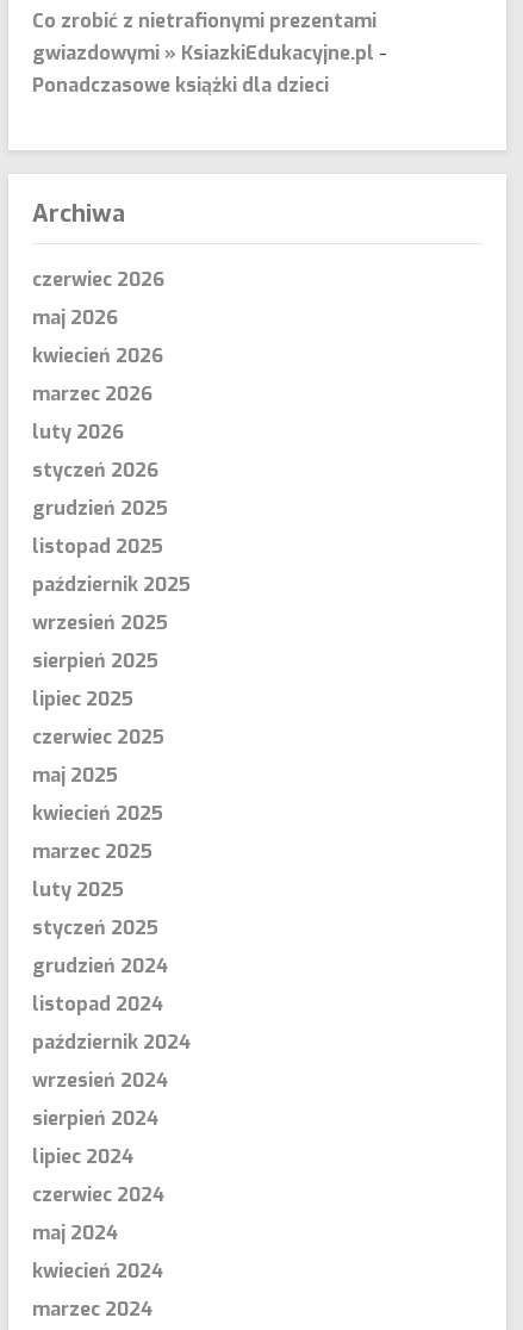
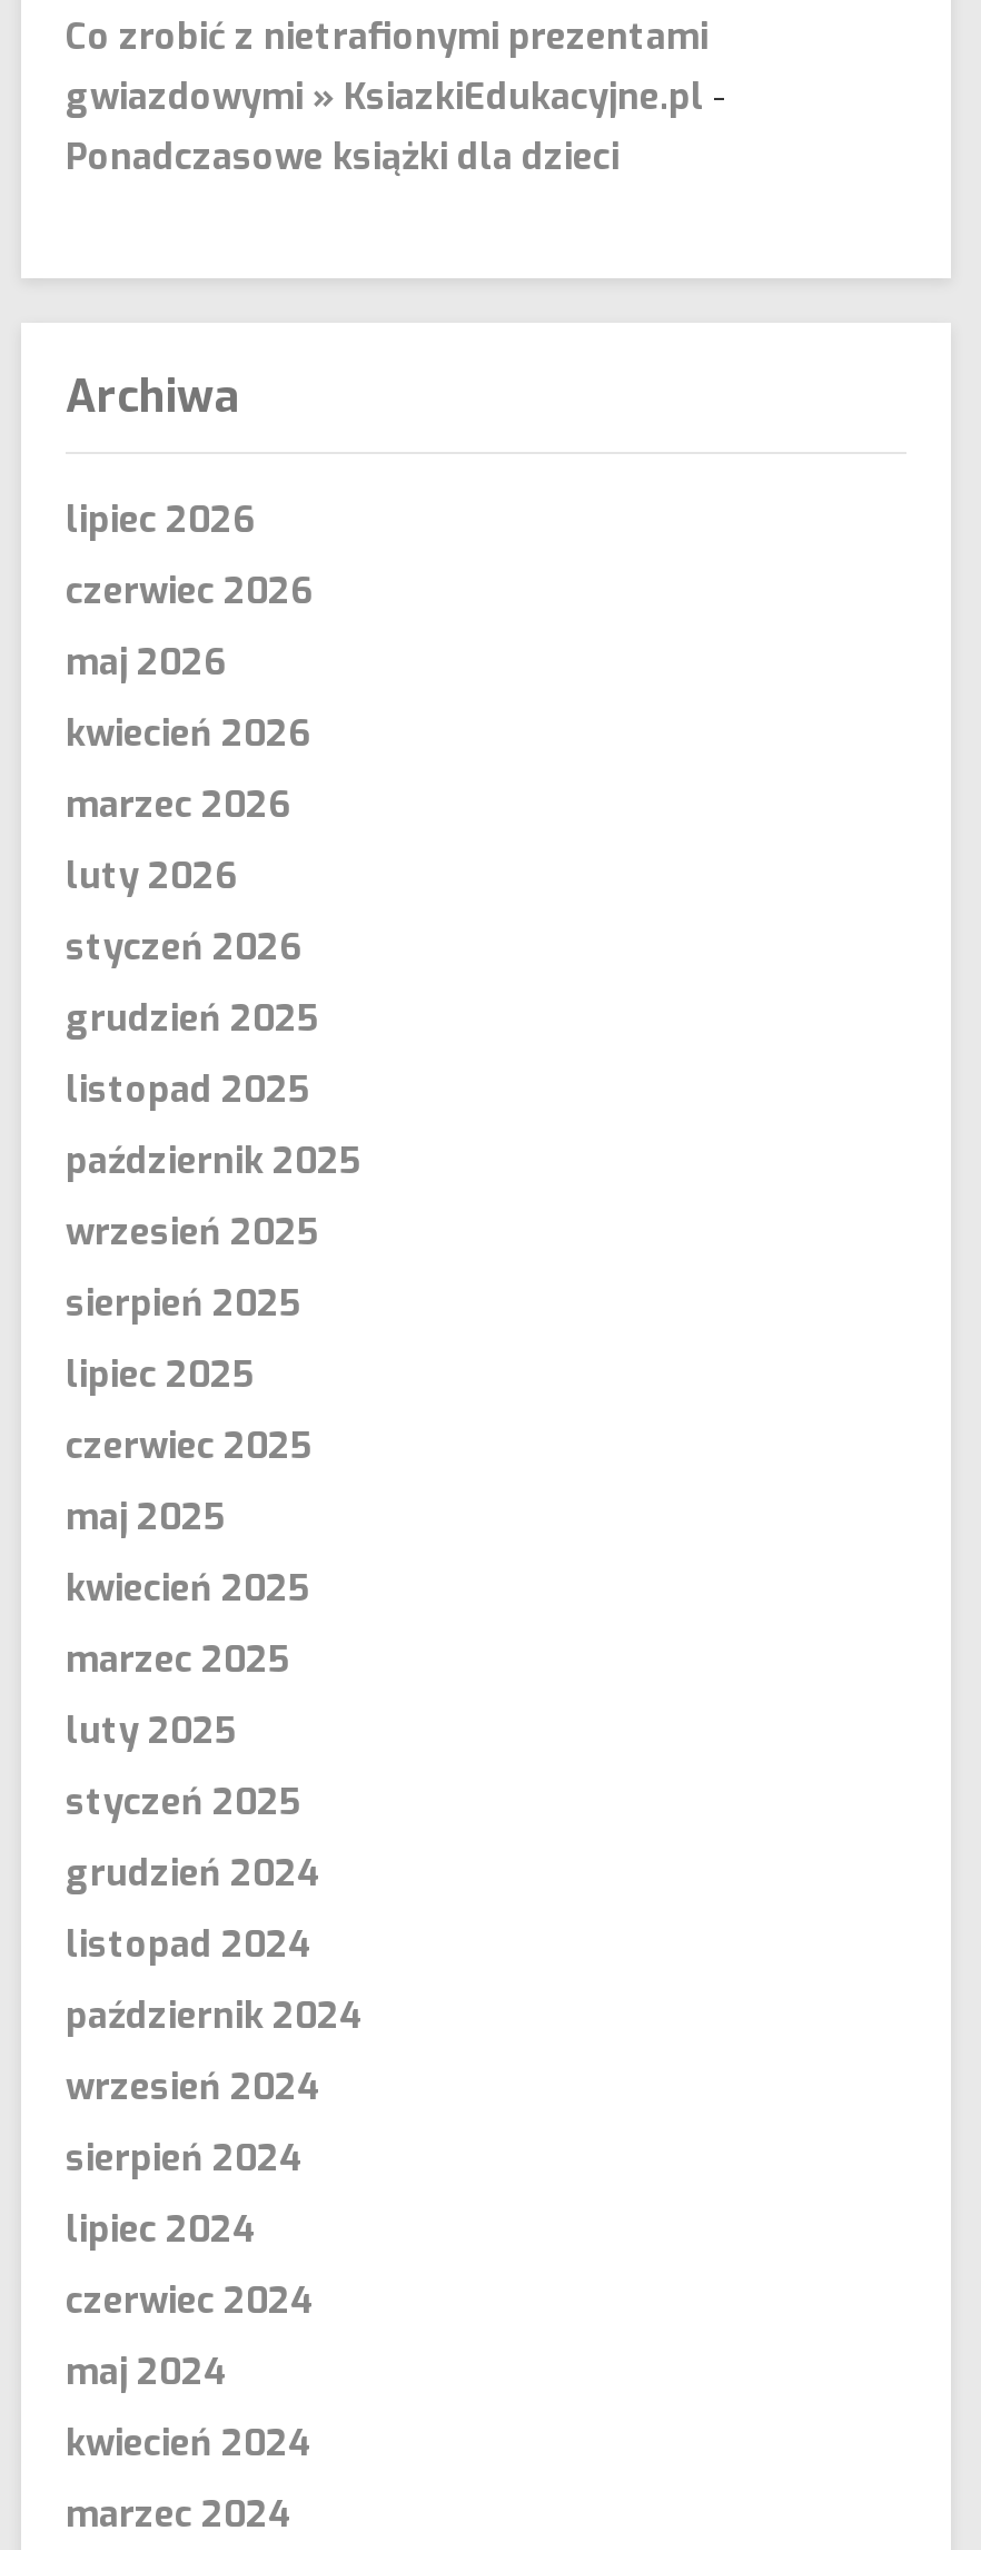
none -> [66,497,255,544] lipiec 2026

